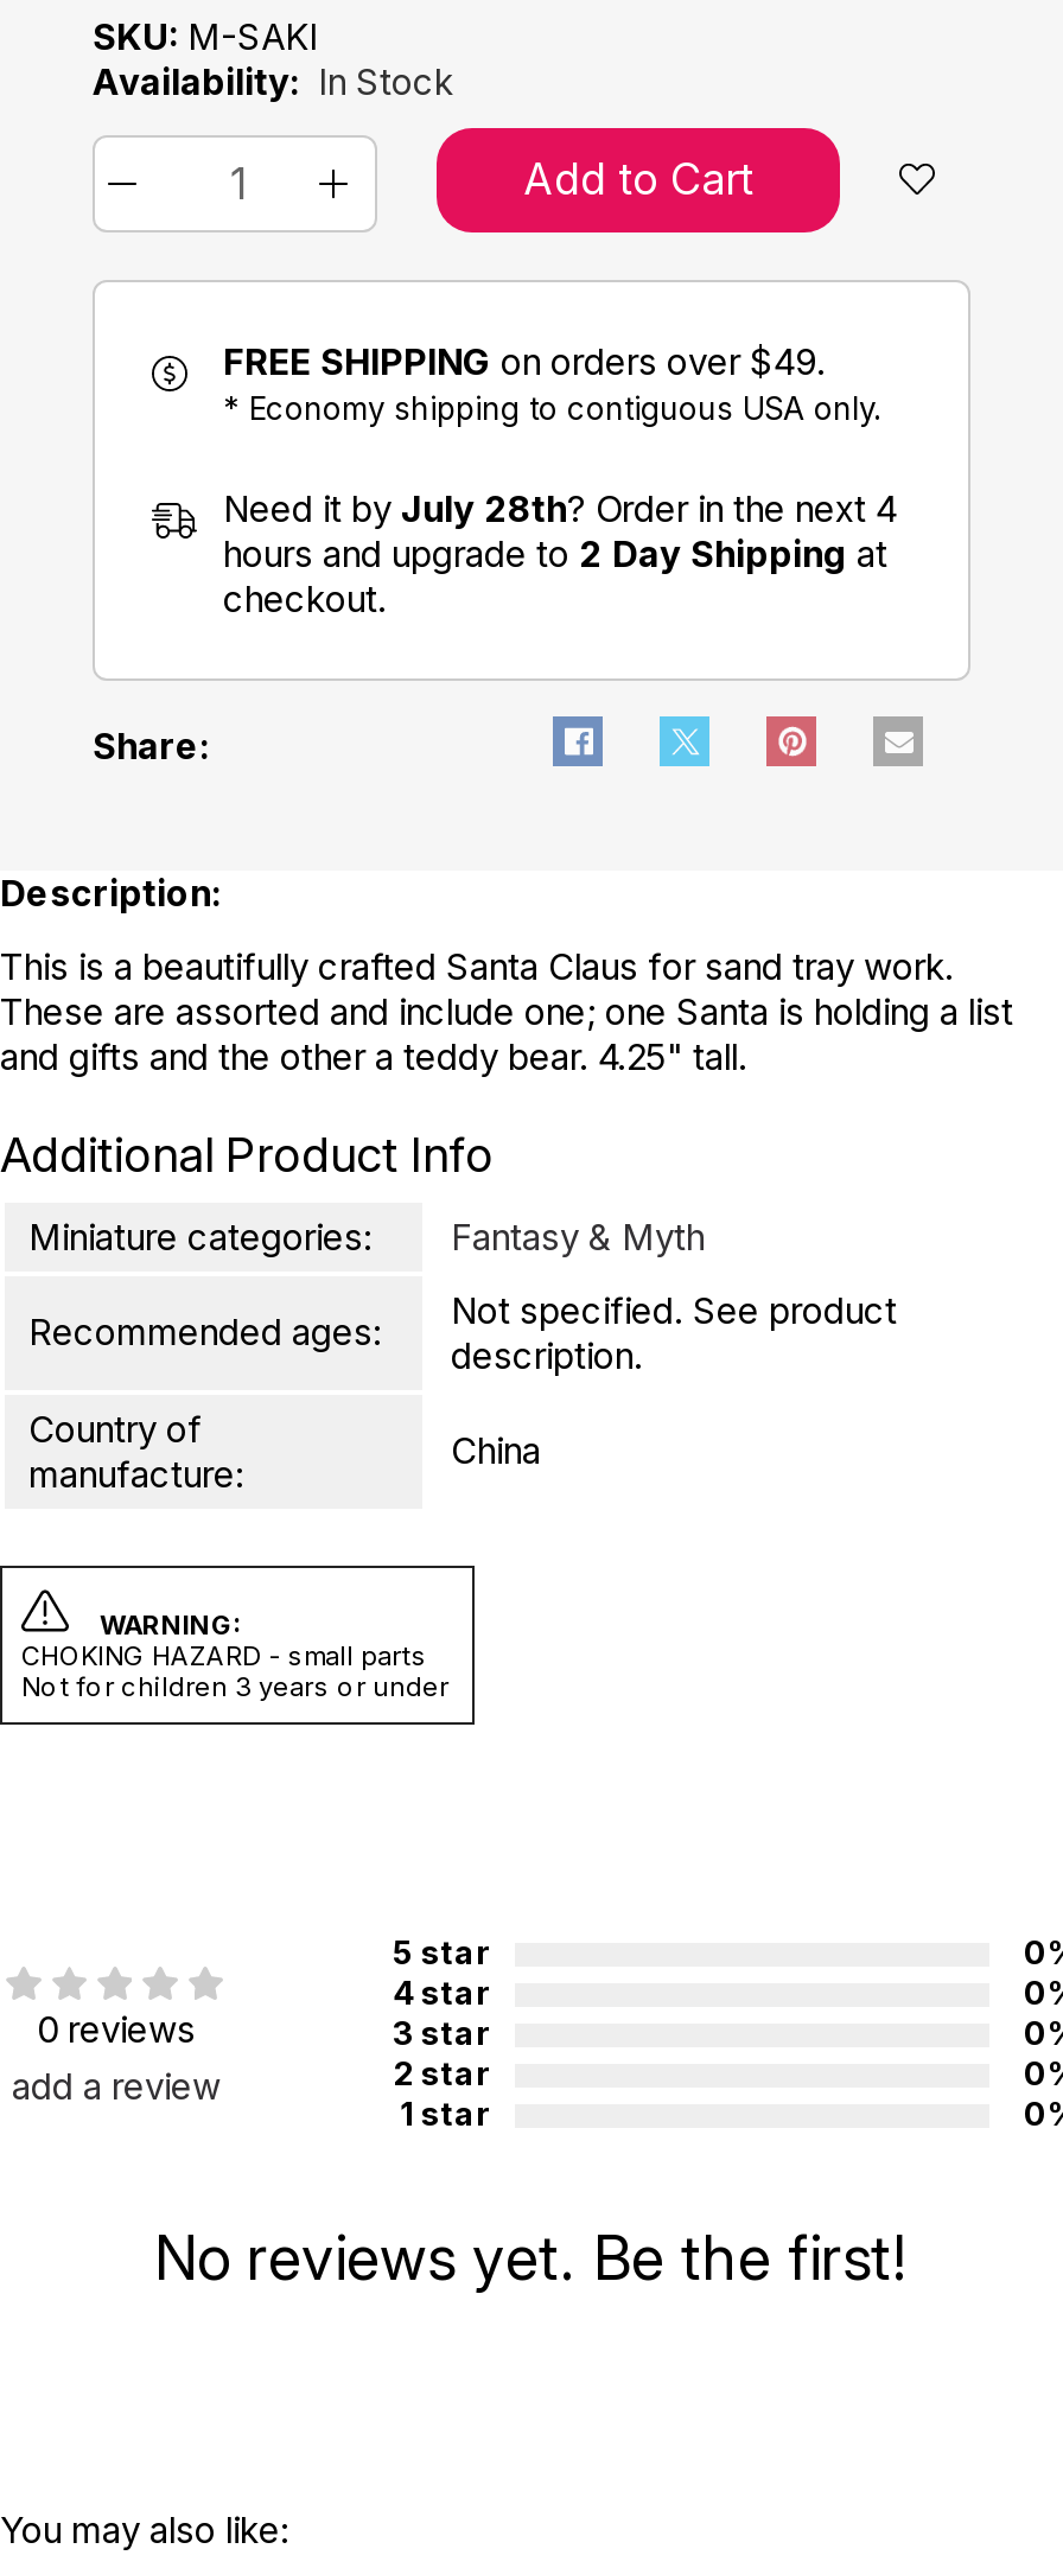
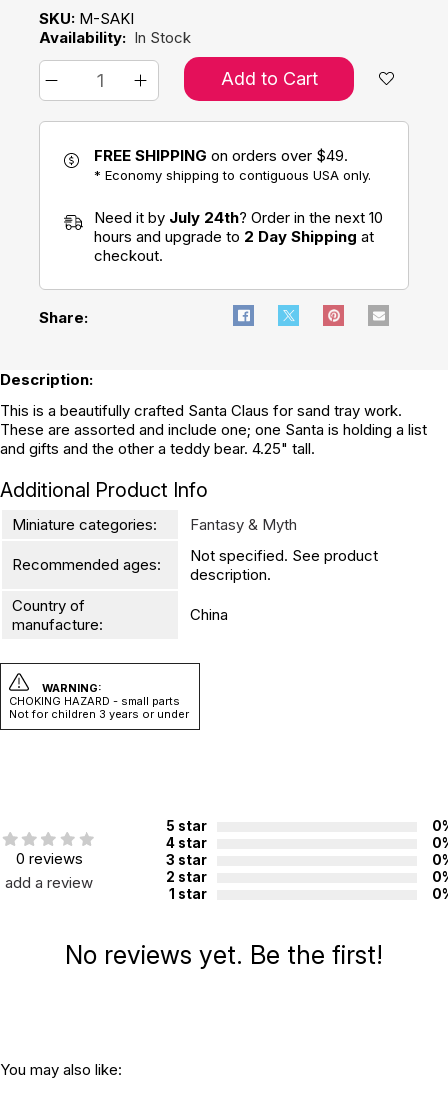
[223,485,897,530] Need it by July 28th? Order in the next 4 -> [94,207,383,226] Need it by July 24th? Order in the next 10

